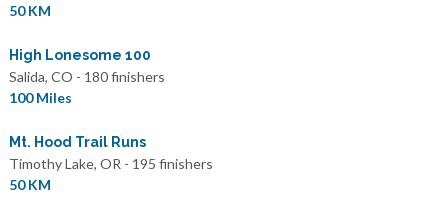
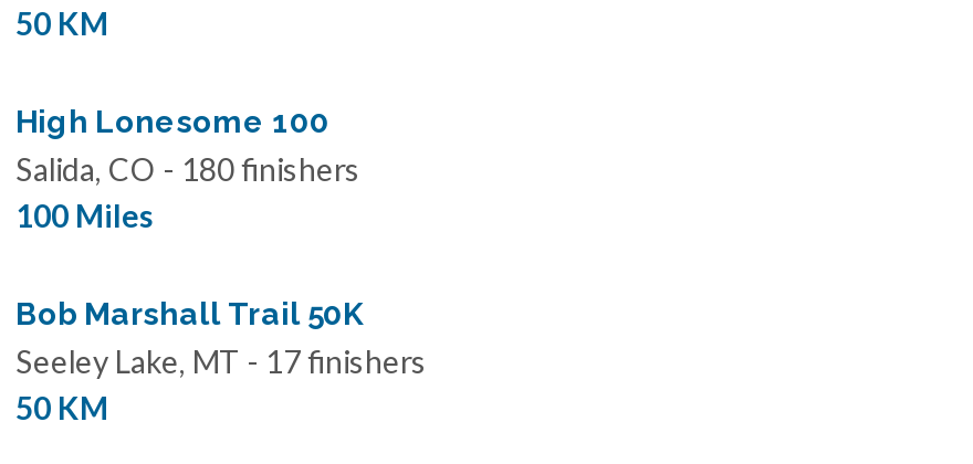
[9,134,146,150] Mt. Hood Trail Runs -> [15,296,363,331] Bob Marshall Trail 50K
[9,155,213,172] Timothy Lake, OR - 195 finishers -> [15,342,427,380] Seeley Lake, MT - 17 finishers

